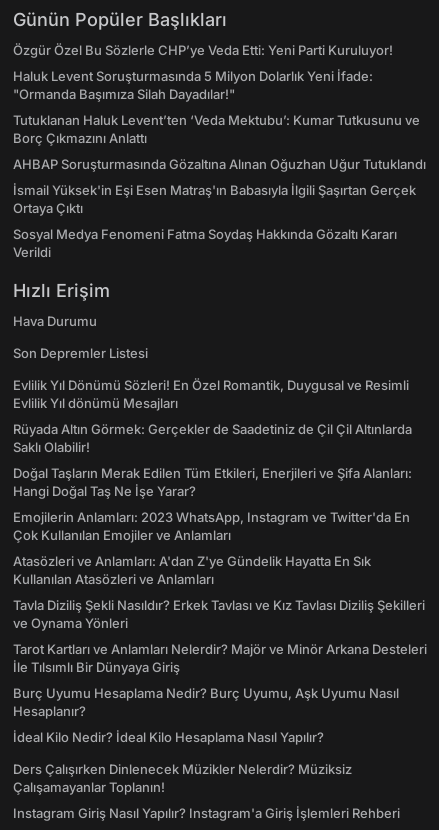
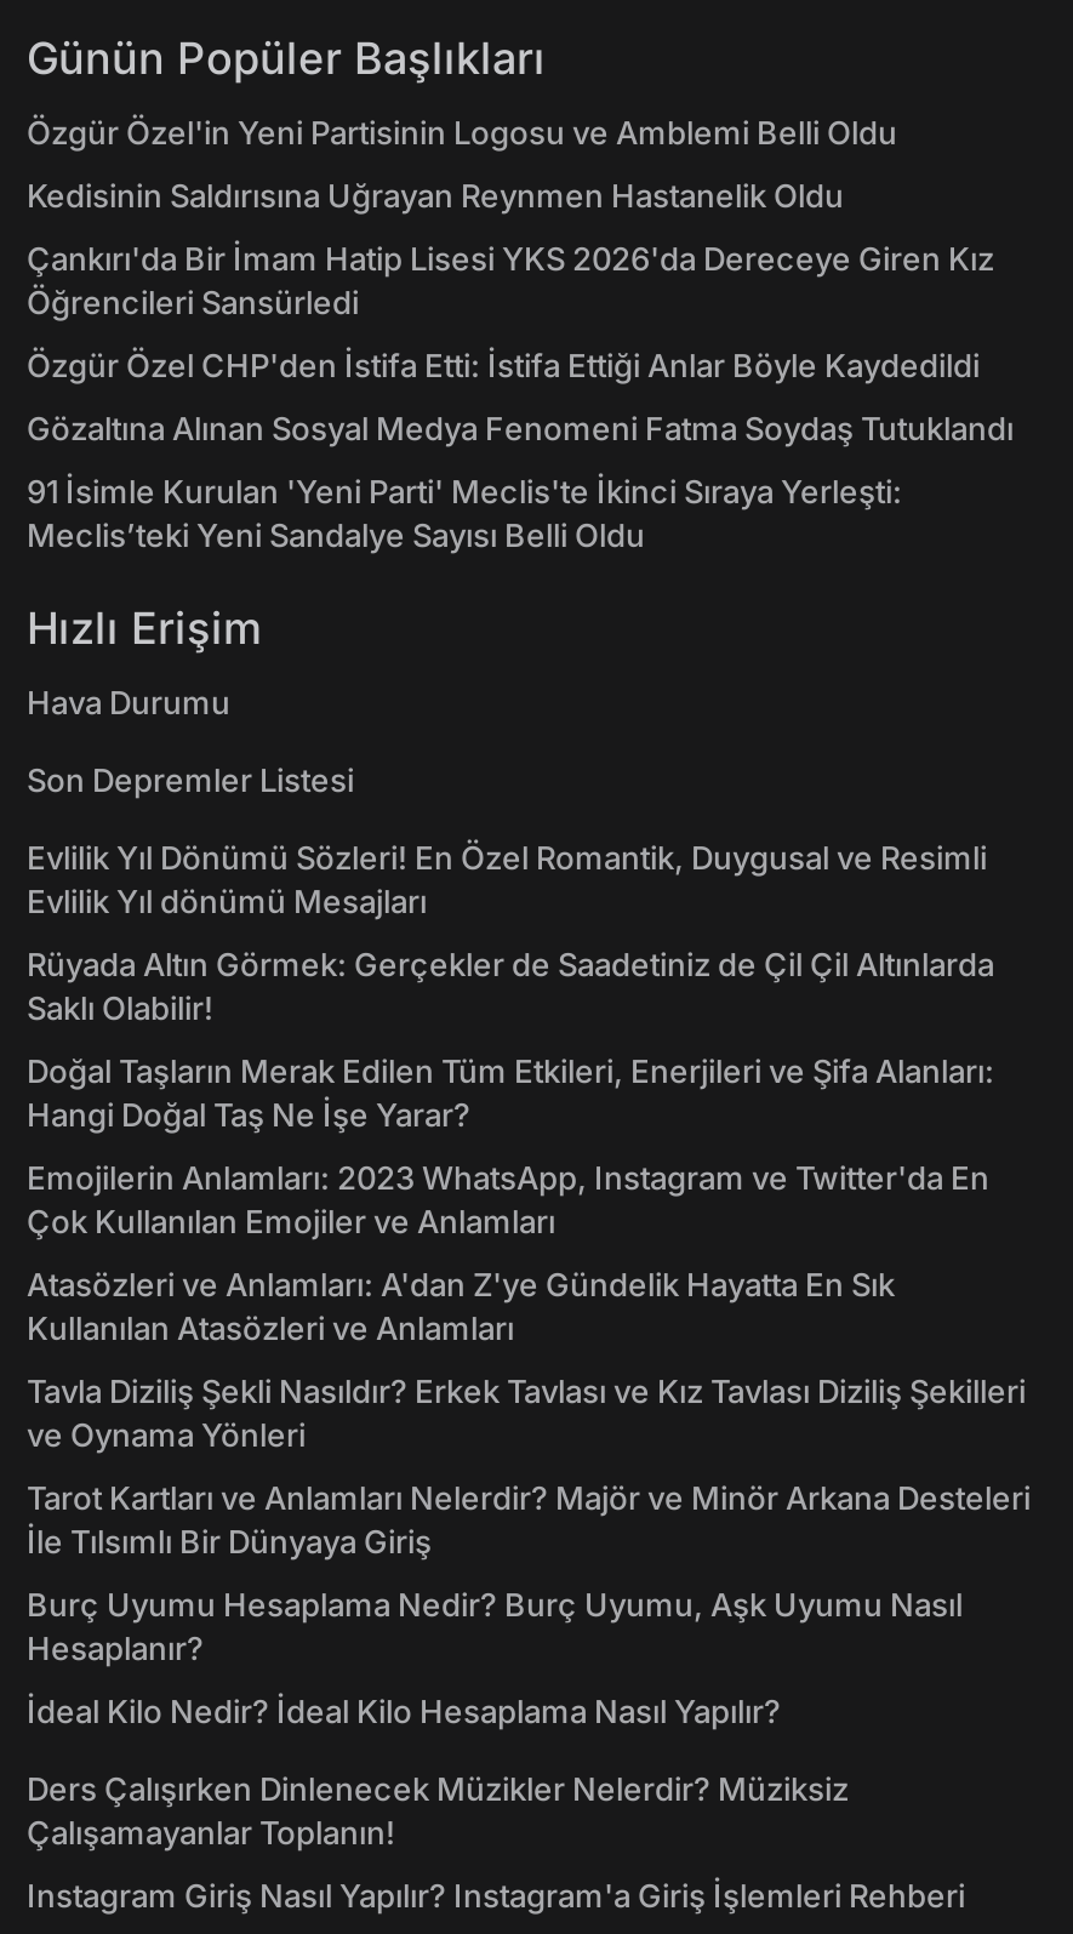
[13,42,393,58] Özgür Özel Bu Sözlerle CHP’ye Veda Etti: Yeni Parti Kuruluyor! -> [27,113,897,152] Özgür Özel'in Yeni Partisinin Logosu ve Amblemi Belli Oldu
[13,68,373,102] Haluk Levent Soruşturmasında 5 Milyon Dolarlık Yeni İfade: | "Ormanda Başımıza Silah Dayadılar!" -> [27,176,844,215] Kedisinin Saldırısına Uğrayan Reynmen Hastanelik Oldu
[13,112,420,146] Tutuklanan Haluk Levent’ten ‘Veda Mektubu’: Kumar Tutkusunu ve | Borç Çıkmazını Anlattı -> [27,239,994,321] Çankırı'da Bir İmam Hatip Lisesi YKS 2026'da Dereceye Giren Kız | Öğrencileri Sansürledi
[13,156,426,172] AHBAP Soruşturmasında Gözaltına Alınan Oğuzhan Uğur Tutuklandı -> [27,346,980,384] Özgür Özel CHP'den İstifa Etti: İstifa Ettiği Anlar Böyle Kaydedildi
[13,182,416,216] İsmail Yüksek'in Eşi Esen Matraş'ın Babasıyla İlgili Şaşırtan Gerçek | Ortaya Çıktı -> [27,409,1014,447] Gözaltına Alınan Sosyal Medya Fenomeni Fatma Soydaş Tutuklandı
[13,226,397,260] Sosyal Medya Fenomeni Fatma Soydaş Hakkında Gözaltı Kararı | Verildi -> [27,472,902,554] 91 İsimle Kurulan 'Yeni Parti' Meclis'te İkinci Sıraya Yerleşti: | Meclis’teki Yeni Sandalye Sayısı Belli Oldu

